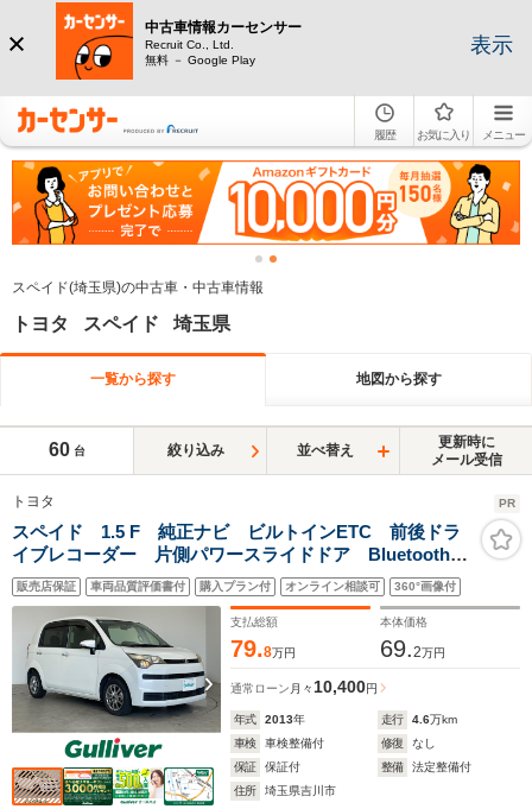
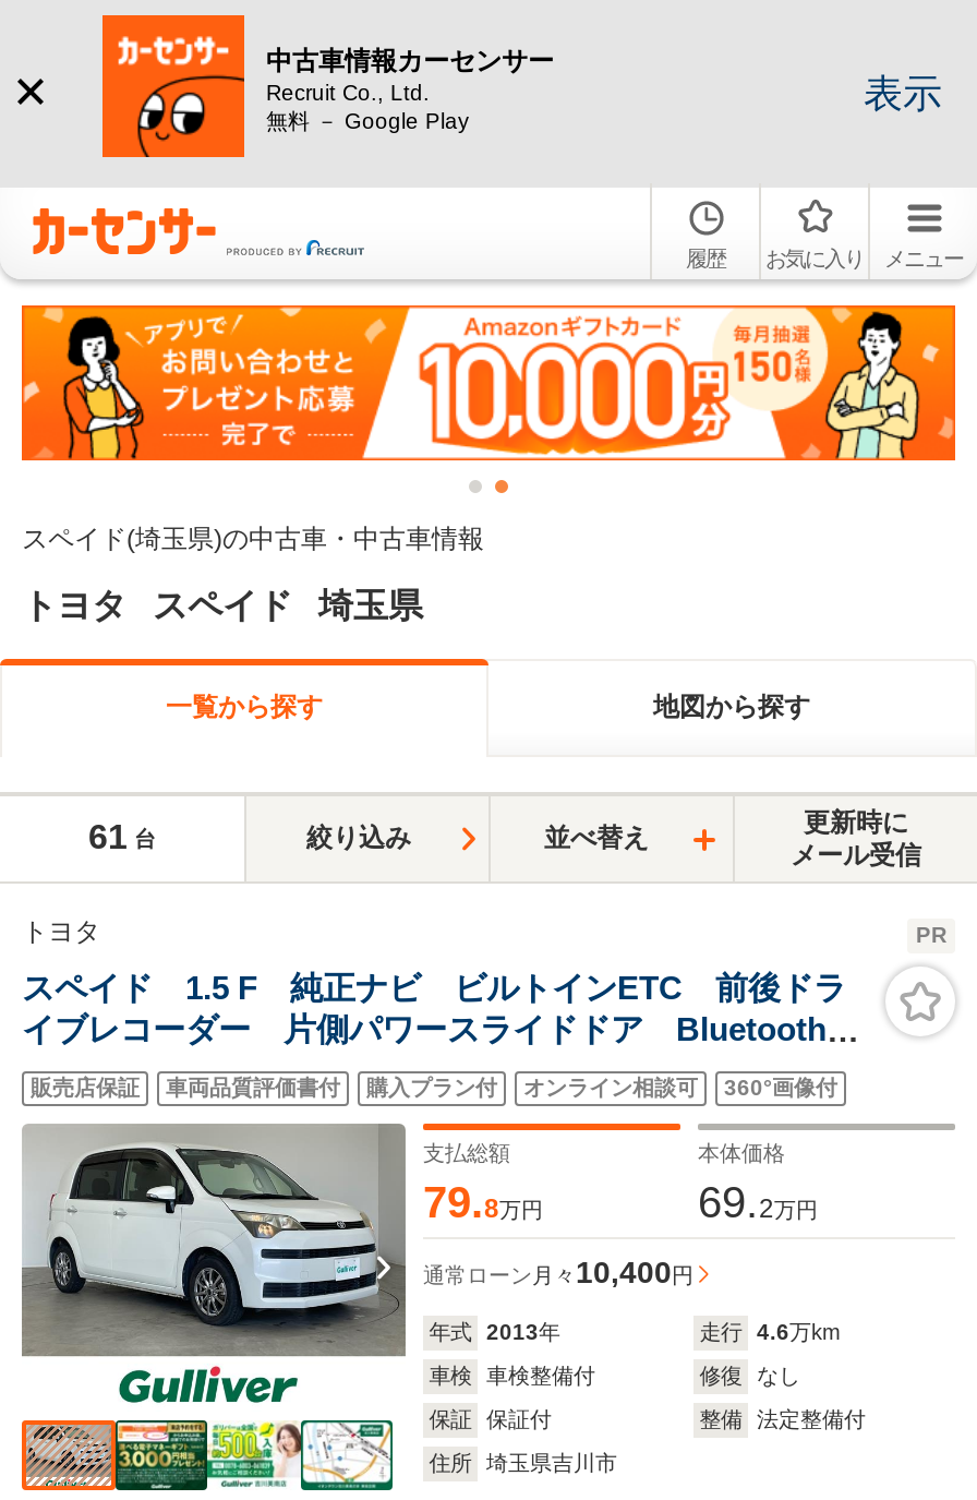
[48,440,85,460] 60 台 -> [88,819,156,856] 61 台

